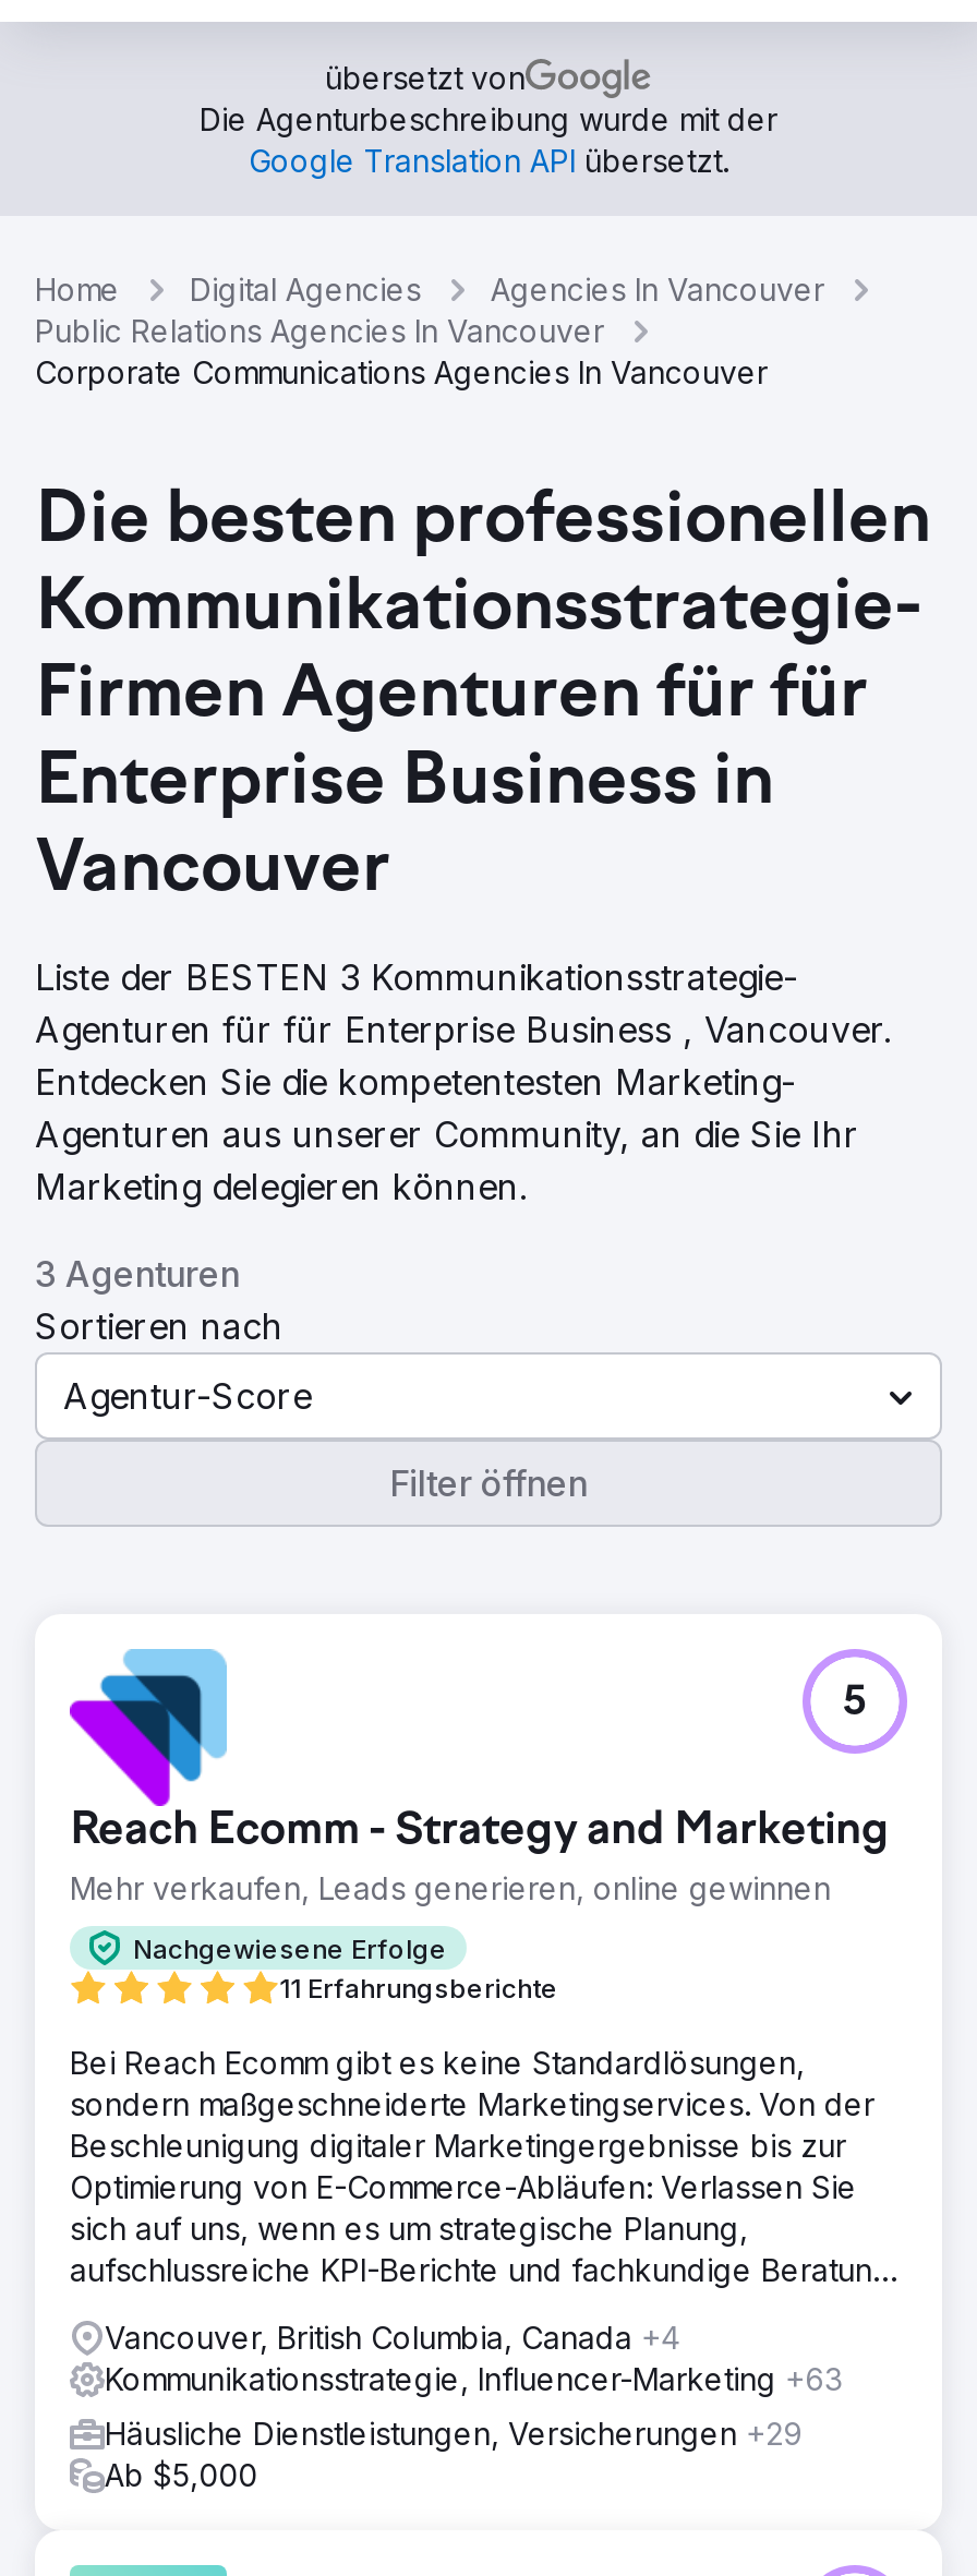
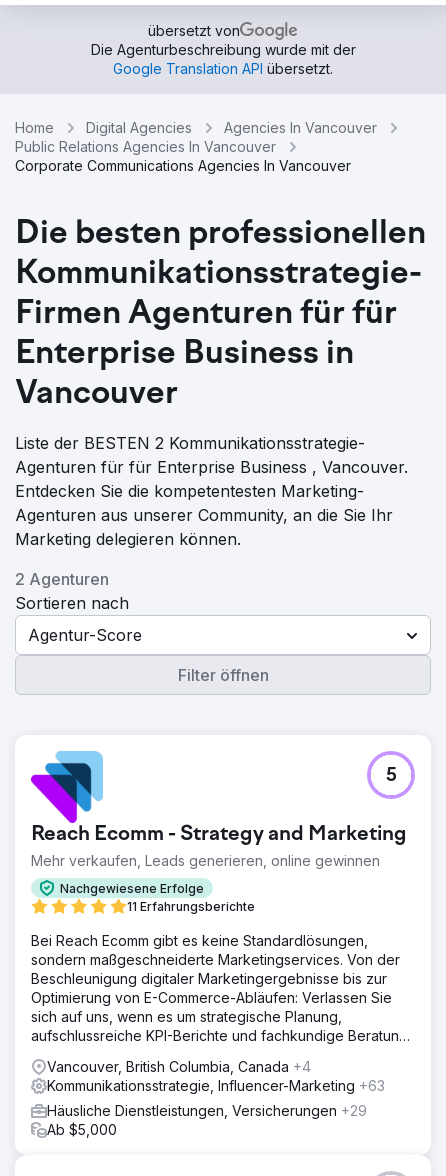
[35,955,798,999] Liste der BESTEN 3 Kommunikationsstrategie- -> [15,433,365,453] Liste der BESTEN 2 Kommunikationsstrategie-
[35,1252,240,1296] 3 Agenturen -> [15,569,109,589] 2 Agenturen

